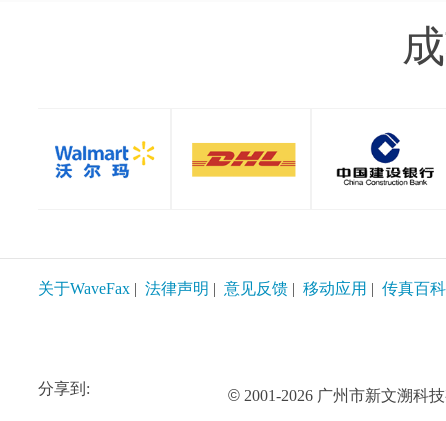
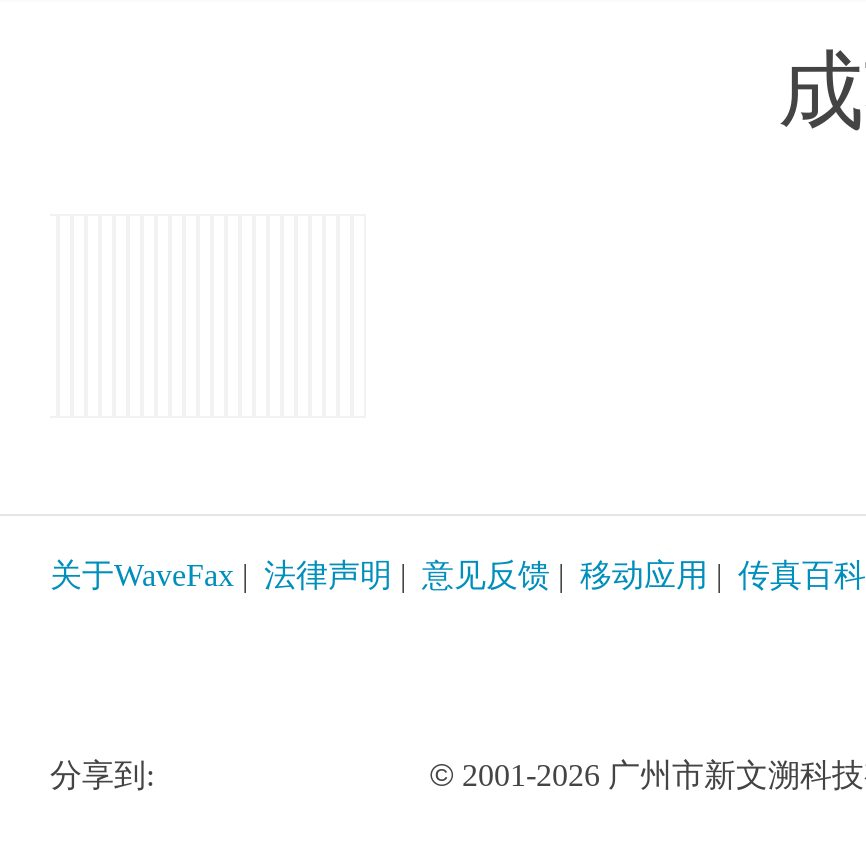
[335,131,435,186] [image] -> none
[54,140,155,179] [image] -> none
[191,142,297,178] [image] -> none

